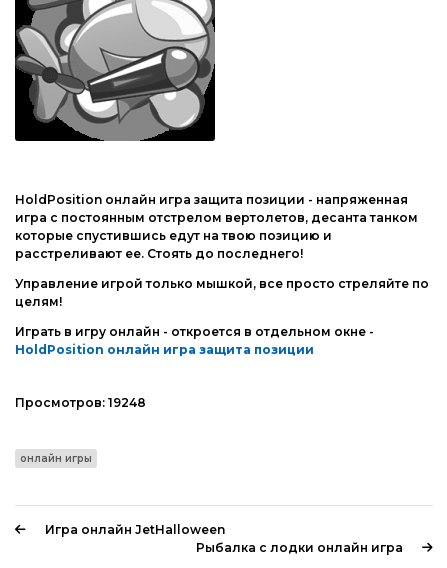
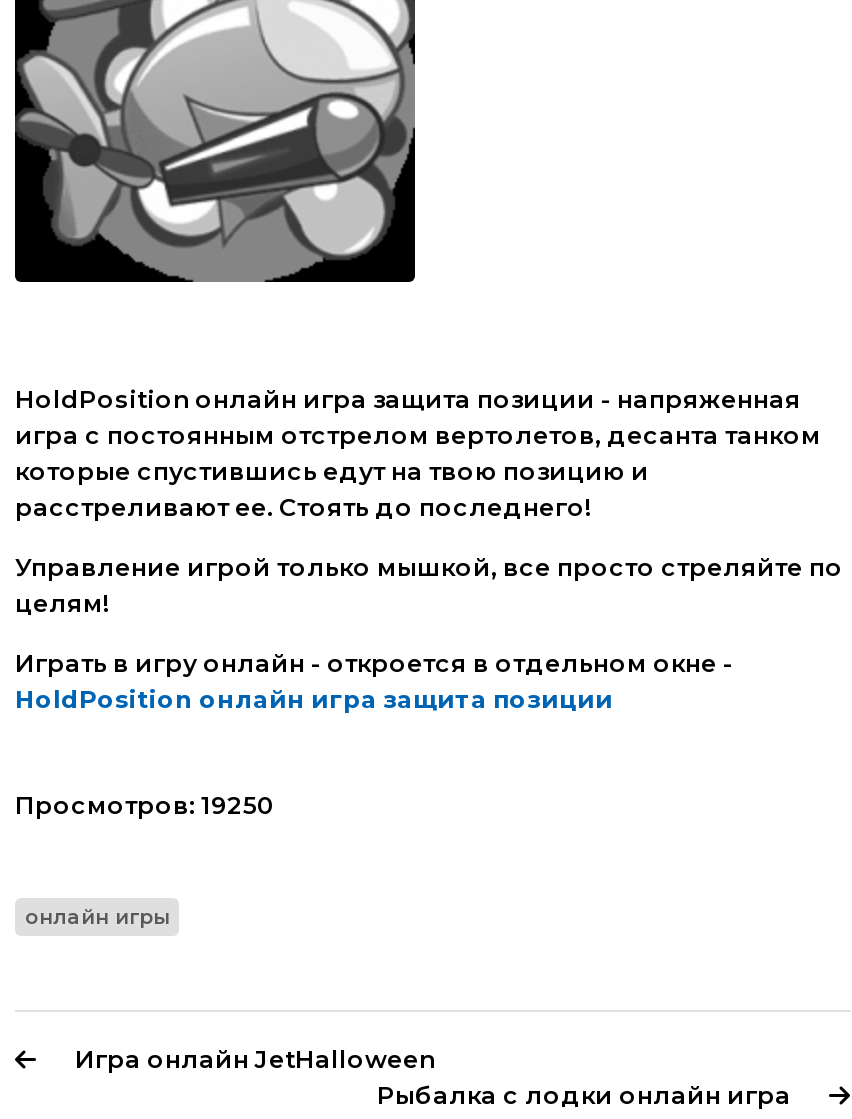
[15,395,146,410] Просмотров: 19248 -> [15,790,275,820] Просмотров: 19250

